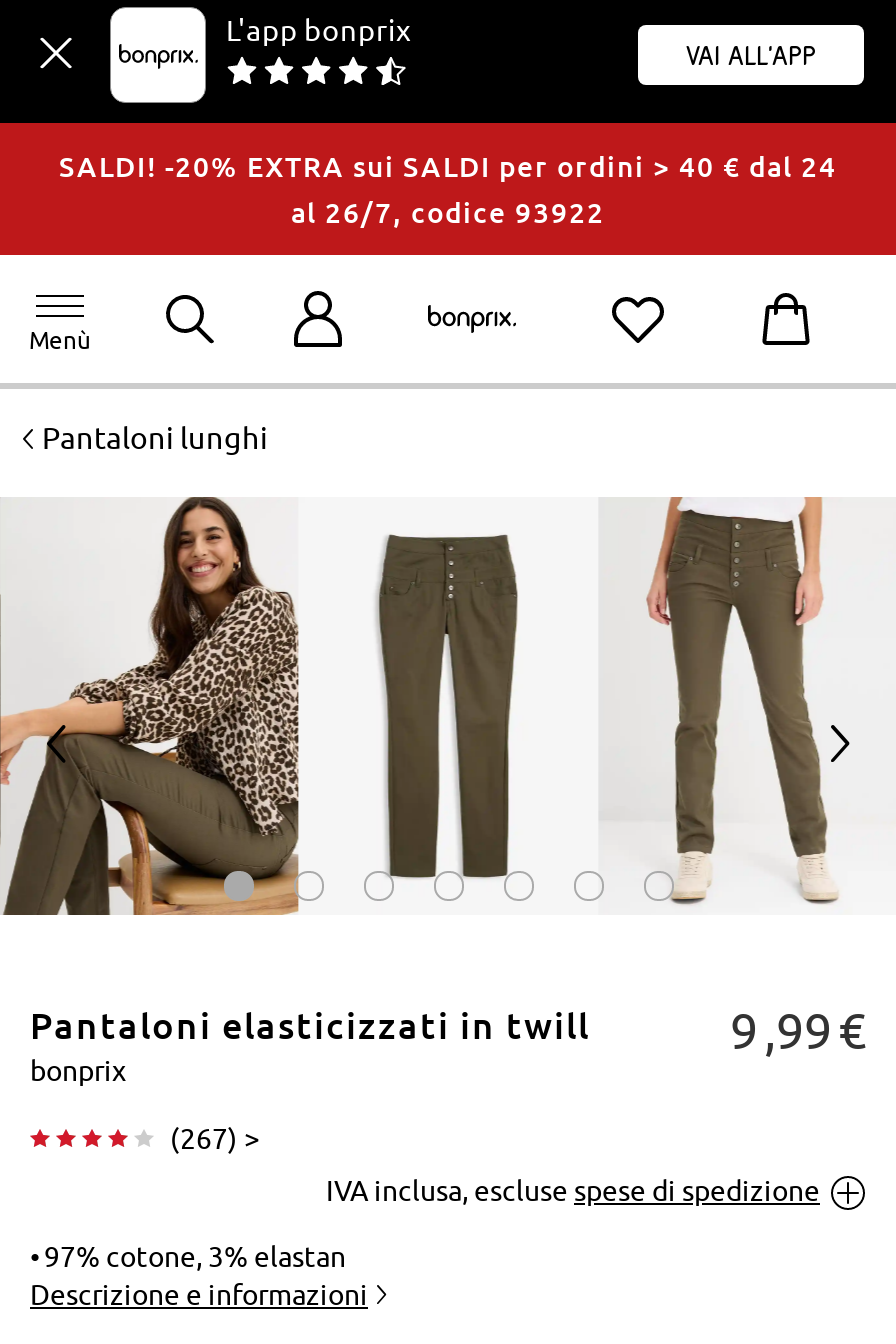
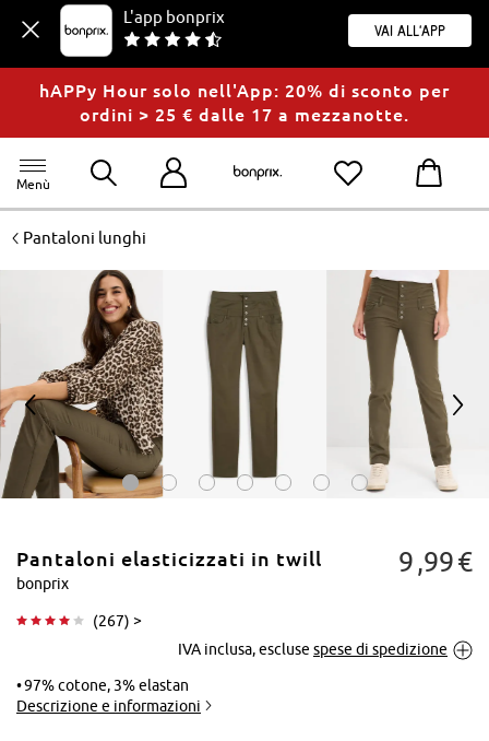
[59,151,837,229] SALDI! -20% EXTRA sui SALDI per ordini > 40 € dal 24 | al 26/7, codice 93922 -> [39,81,450,125] hAPPy Hour solo nell'App: 20% di sconto per | ordini > 25 € dalle 17 a mezzanotte.

